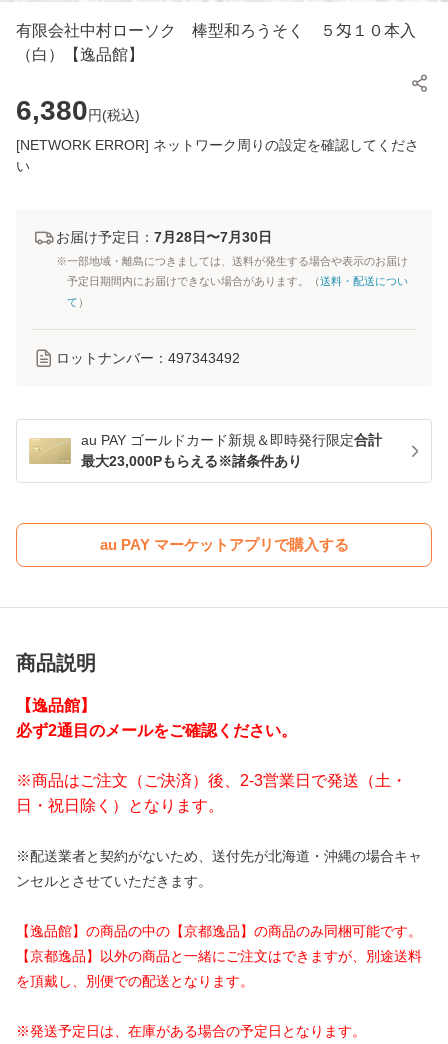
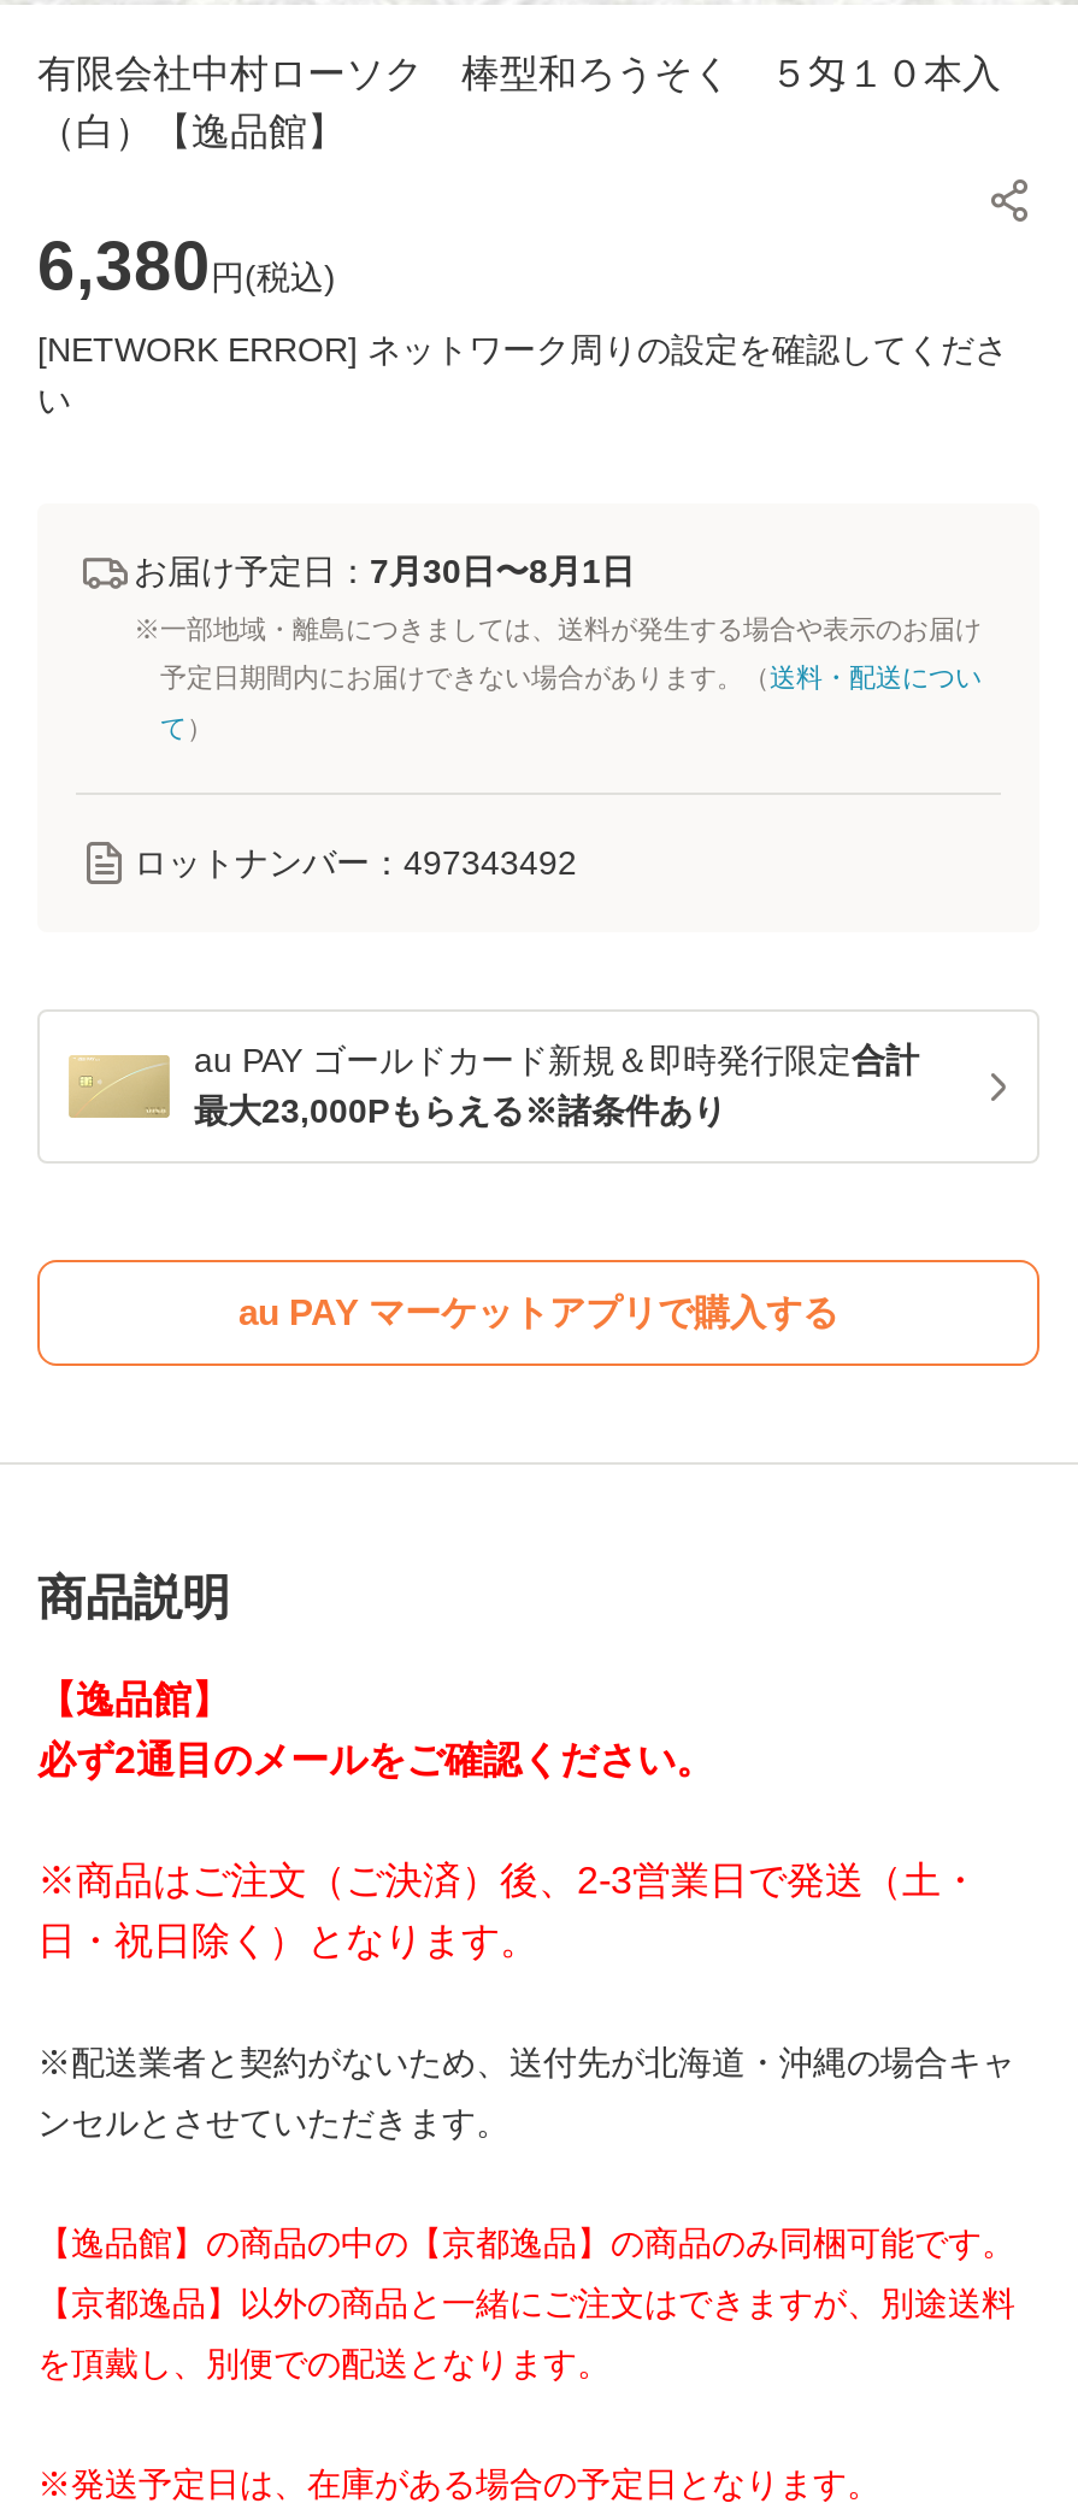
[56,229,272,245] お届け予定日：7月28日〜7月30日 -> [134,552,635,590] お届け予定日：7月30日〜8月1日

